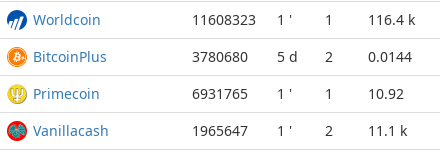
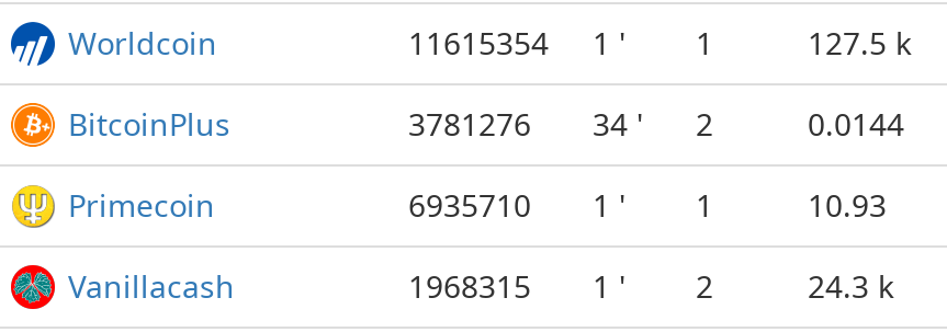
[192,10,256,29] 11608323 -> [408,23,549,64] 11615354
[368,10,415,29] 116.4 k -> [808,23,911,64] 127.5 k
[192,47,298,66] 3780680 | 5 d -> [408,104,643,146] 3781276 | 34 '
[192,84,248,103] 6931765 -> [408,185,531,227] 6935710
[368,84,404,103] 10.92 -> [808,185,887,227] 10.93
[192,121,248,140] 1965647 -> [408,266,531,308] 1968315
[368,121,407,140] 11.1 k -> [808,266,893,308] 24.3 k

